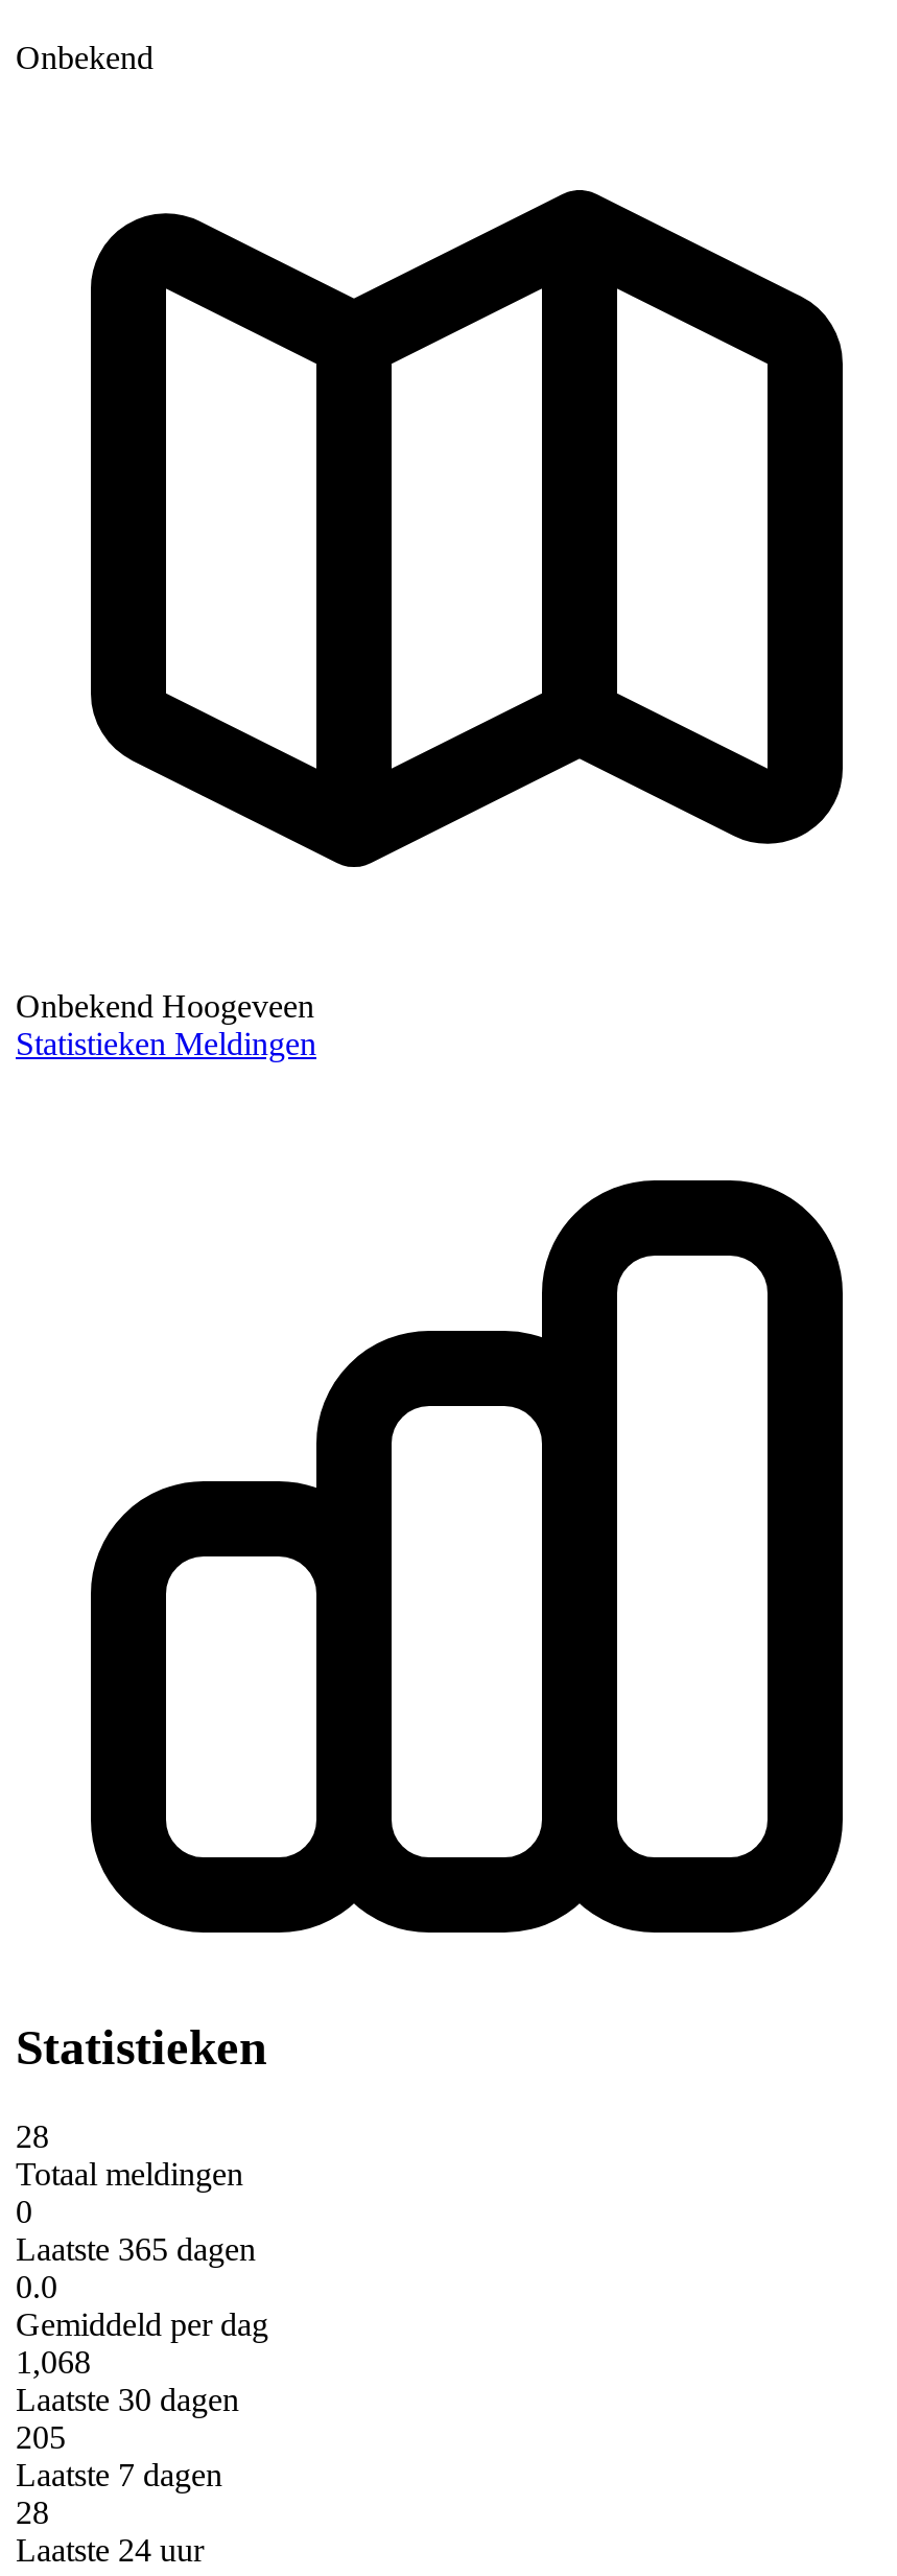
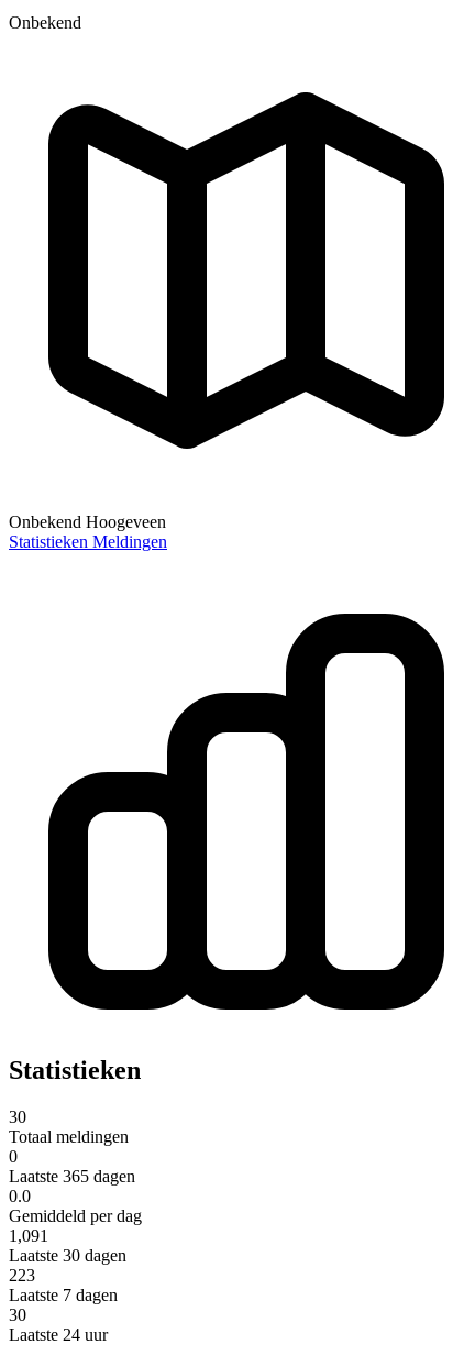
[16,2118,49,2153] 28 -> [9,1107,26,1126] 30
[16,2343,91,2379] 1,068 -> [9,1226,48,1245] 1,091
[16,2419,66,2454] 205 -> [9,1265,35,1284] 223
[16,2494,49,2529] 28 -> [9,1305,26,1324] 30

